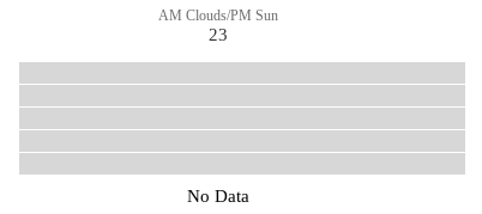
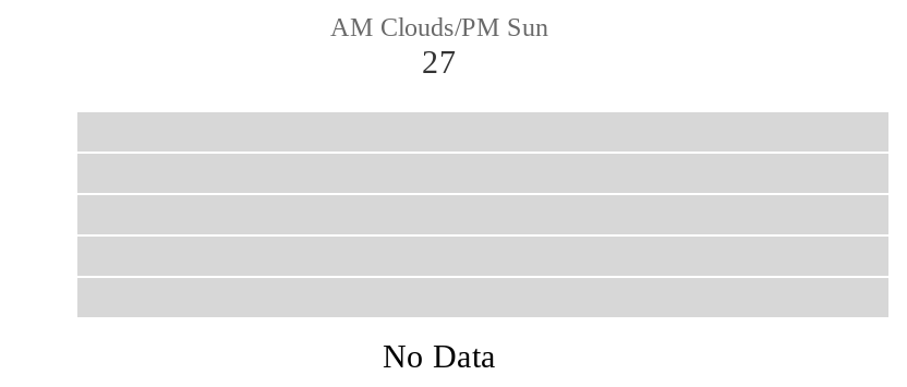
[209,25,228,44] 23 -> [422,44,457,79] 27

